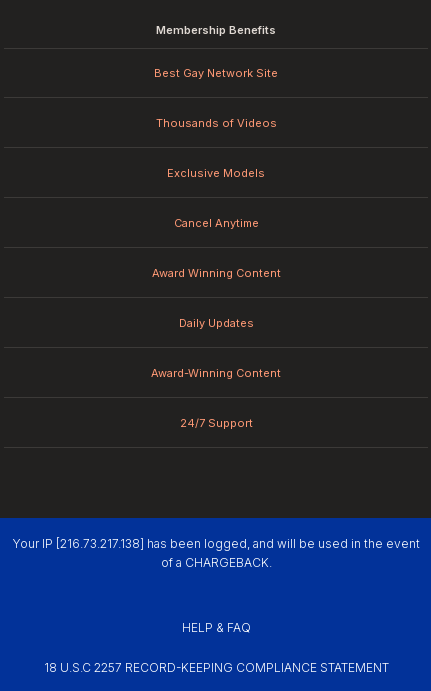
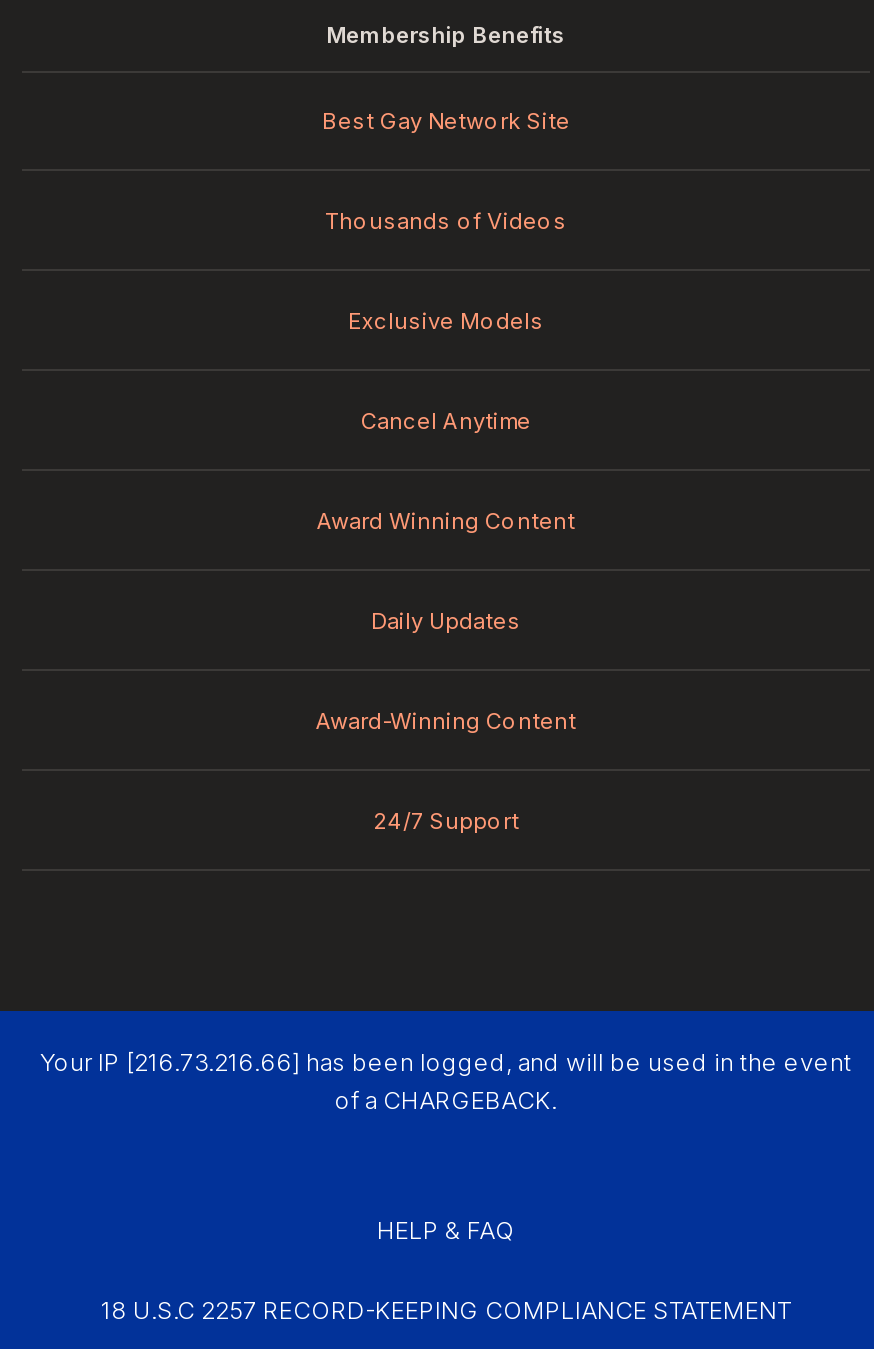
[12,536,419,551] Your IP [216.73.217.138] has been logged, and will be used in the event -> [40,1048,852,1078] Your IP [216.73.216.66] has been logged, and will be used in the event

